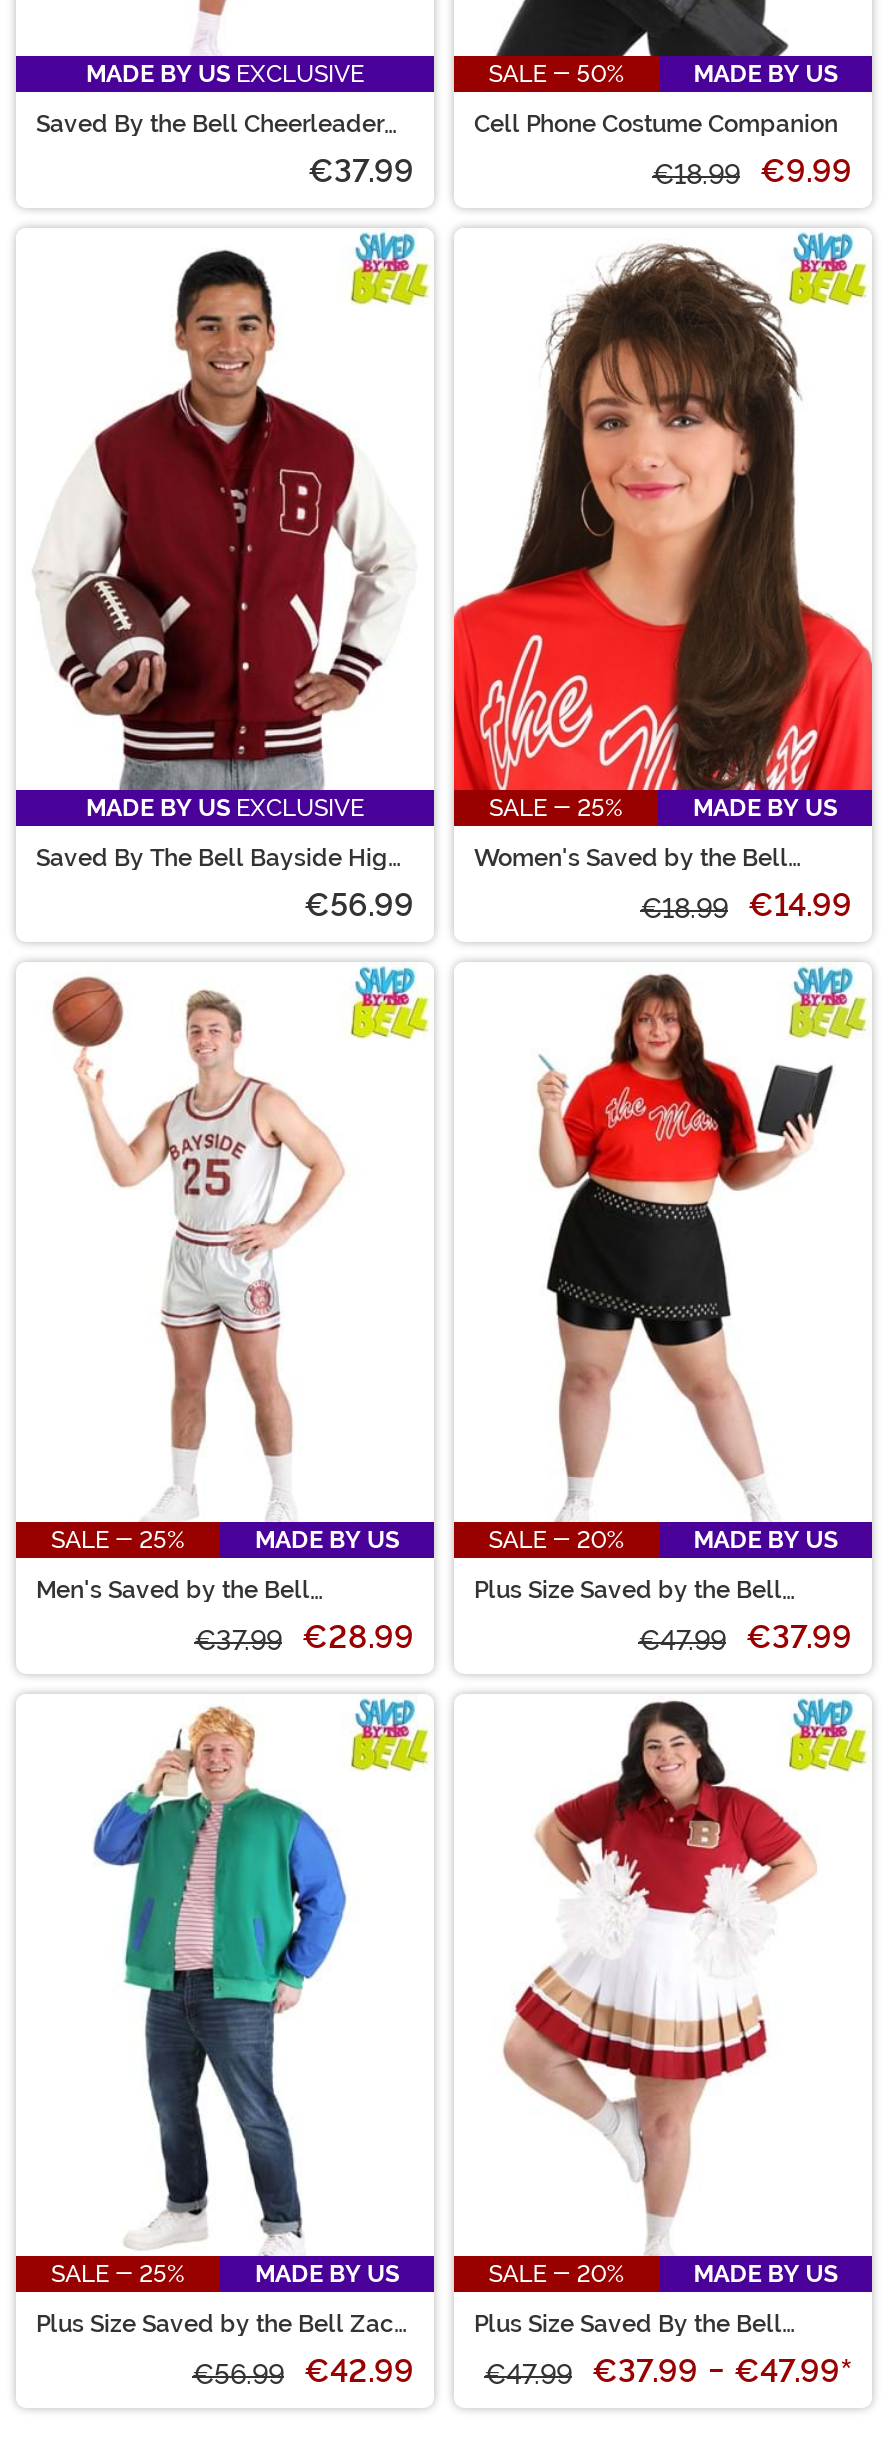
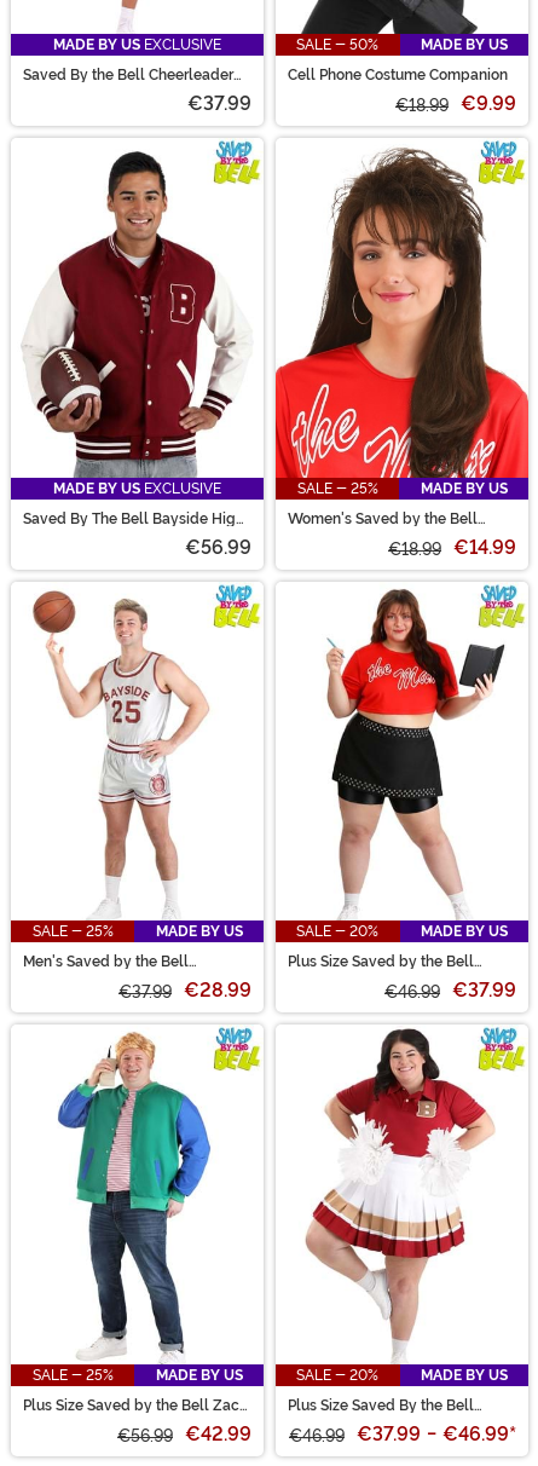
[638,1619,852,1657] €47.99 €37.99 -> [384,979,516,1002] €46.99 €37.99
[484,2358,572,2390] €47.99 -> [289,1426,345,1445] €46.99
[592,2352,852,2390] €37.99 - €47.99* -> [357,1422,516,1445] €37.99 - €46.99*

